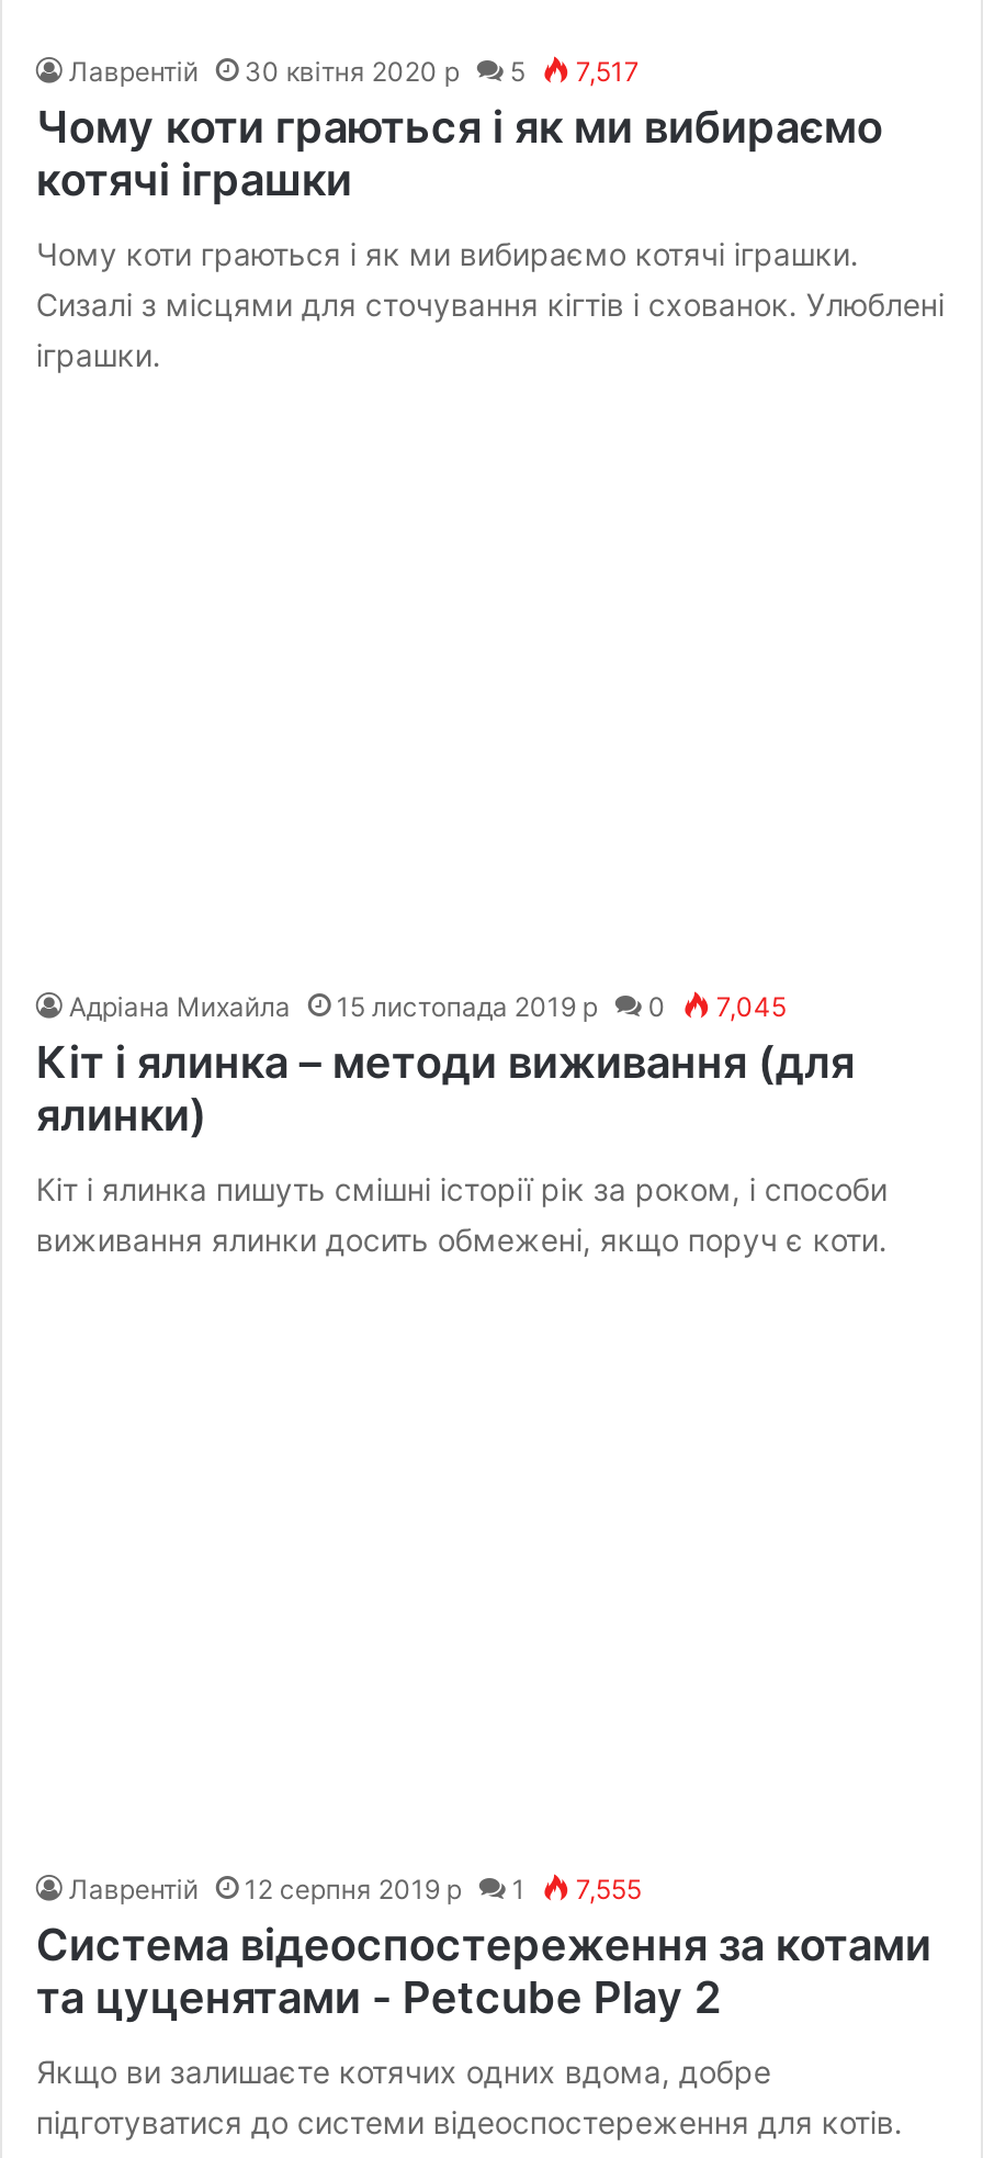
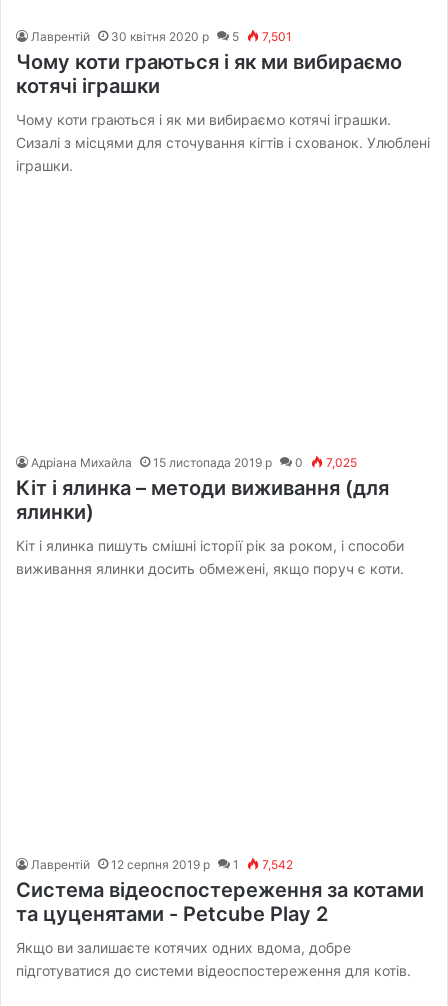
[69,56,639,89] Лаврентій 30 квітня 2020 р 5 7,517 -> [31,29,292,44] Лаврентій 30 квітня 2020 р 5 7,501
[69,989,786,1022] Адріана Михайла 15 листопада 2019 р 0 7,045 -> [31,455,357,470] Адріана Михайла 15 листопада 2019 р 0 7,025
[69,1873,641,1906] Лаврентій 12 серпня 2019 р 1 7,555 -> [31,857,293,872] Лаврентій 12 серпня 2019 р 1 7,542

